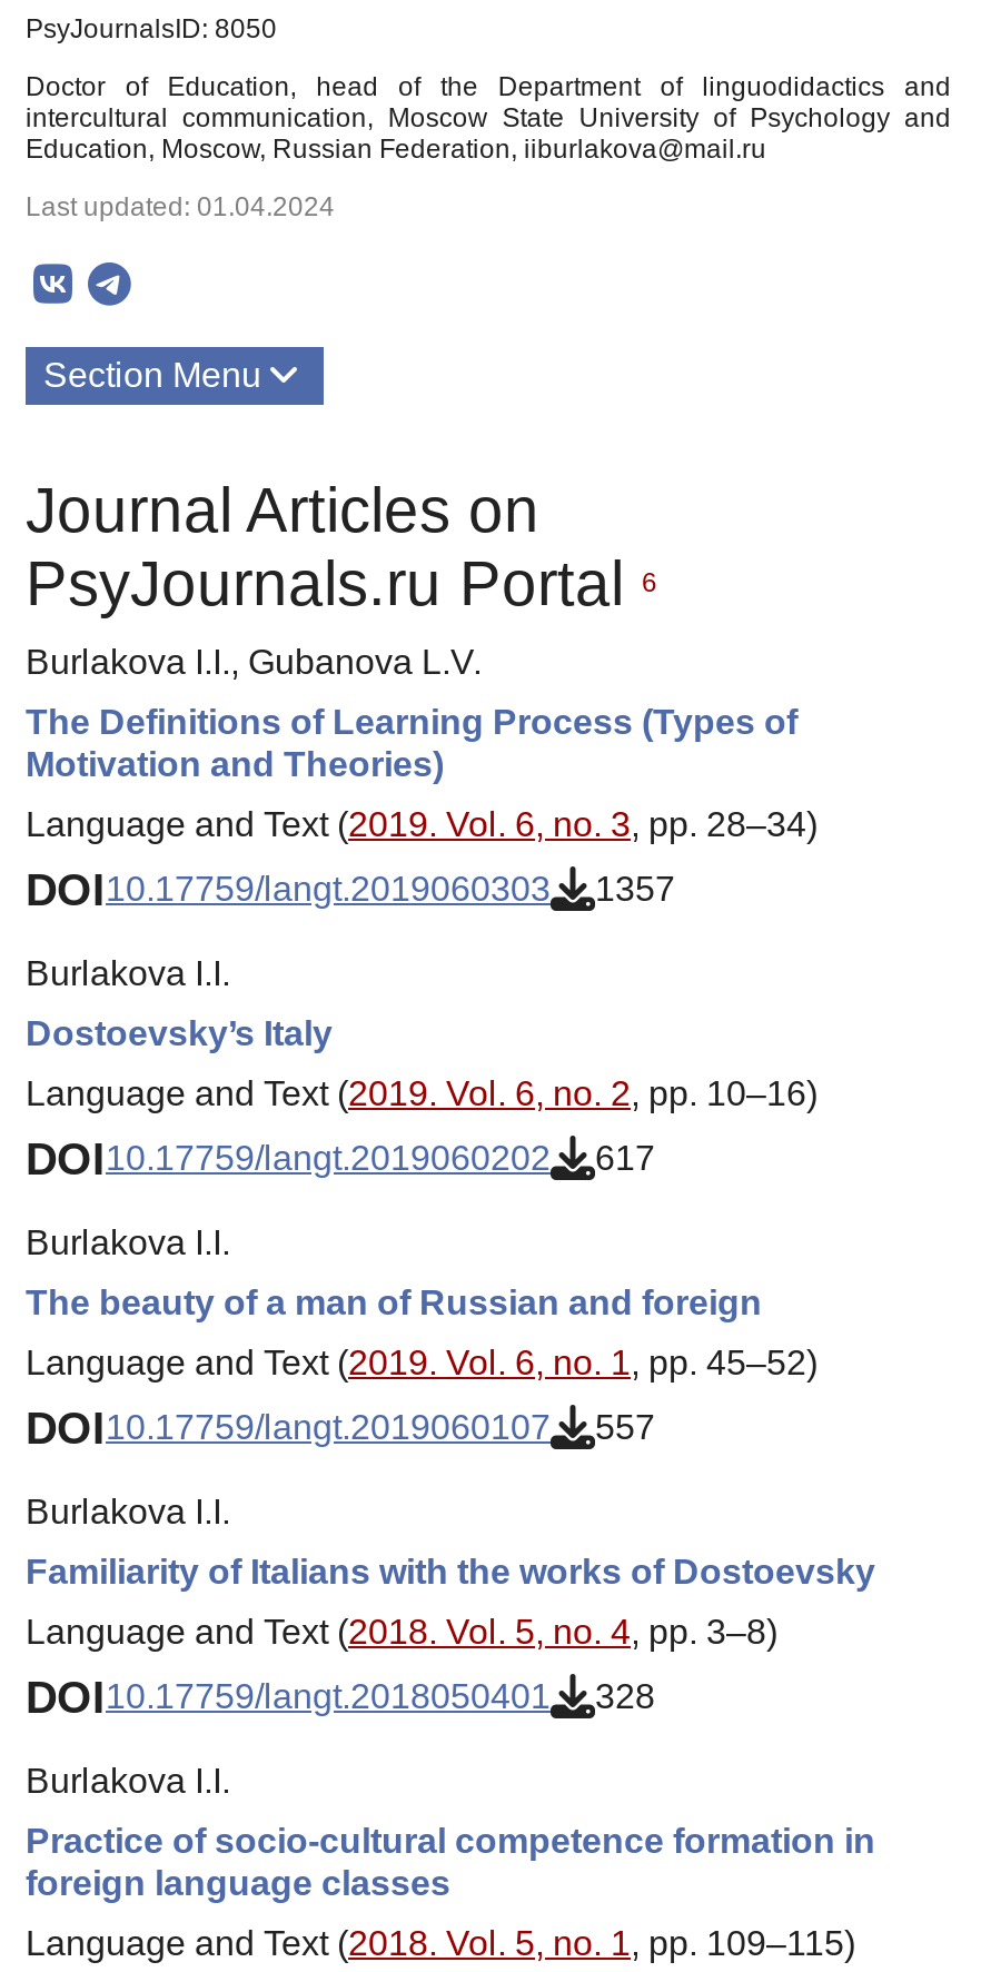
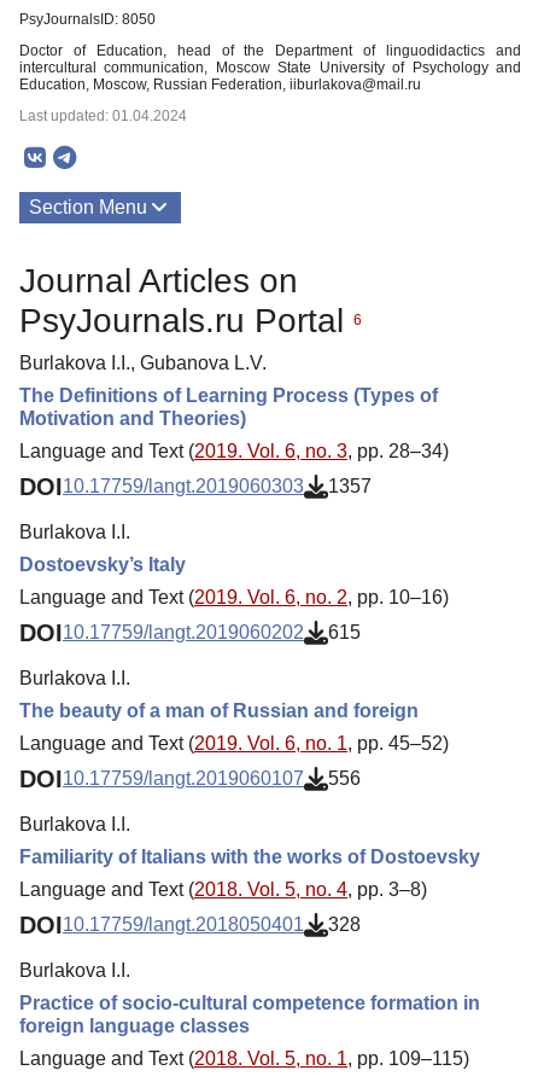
[26,1134,655,1183] DOI10.17759/langt.2019060202 617 -> [19,620,361,646] DOI10.17759/langt.2019060202 615
[26,1404,655,1453] DOI10.17759/langt.2019060107 557 -> [19,766,361,792] DOI10.17759/langt.2019060107 556

